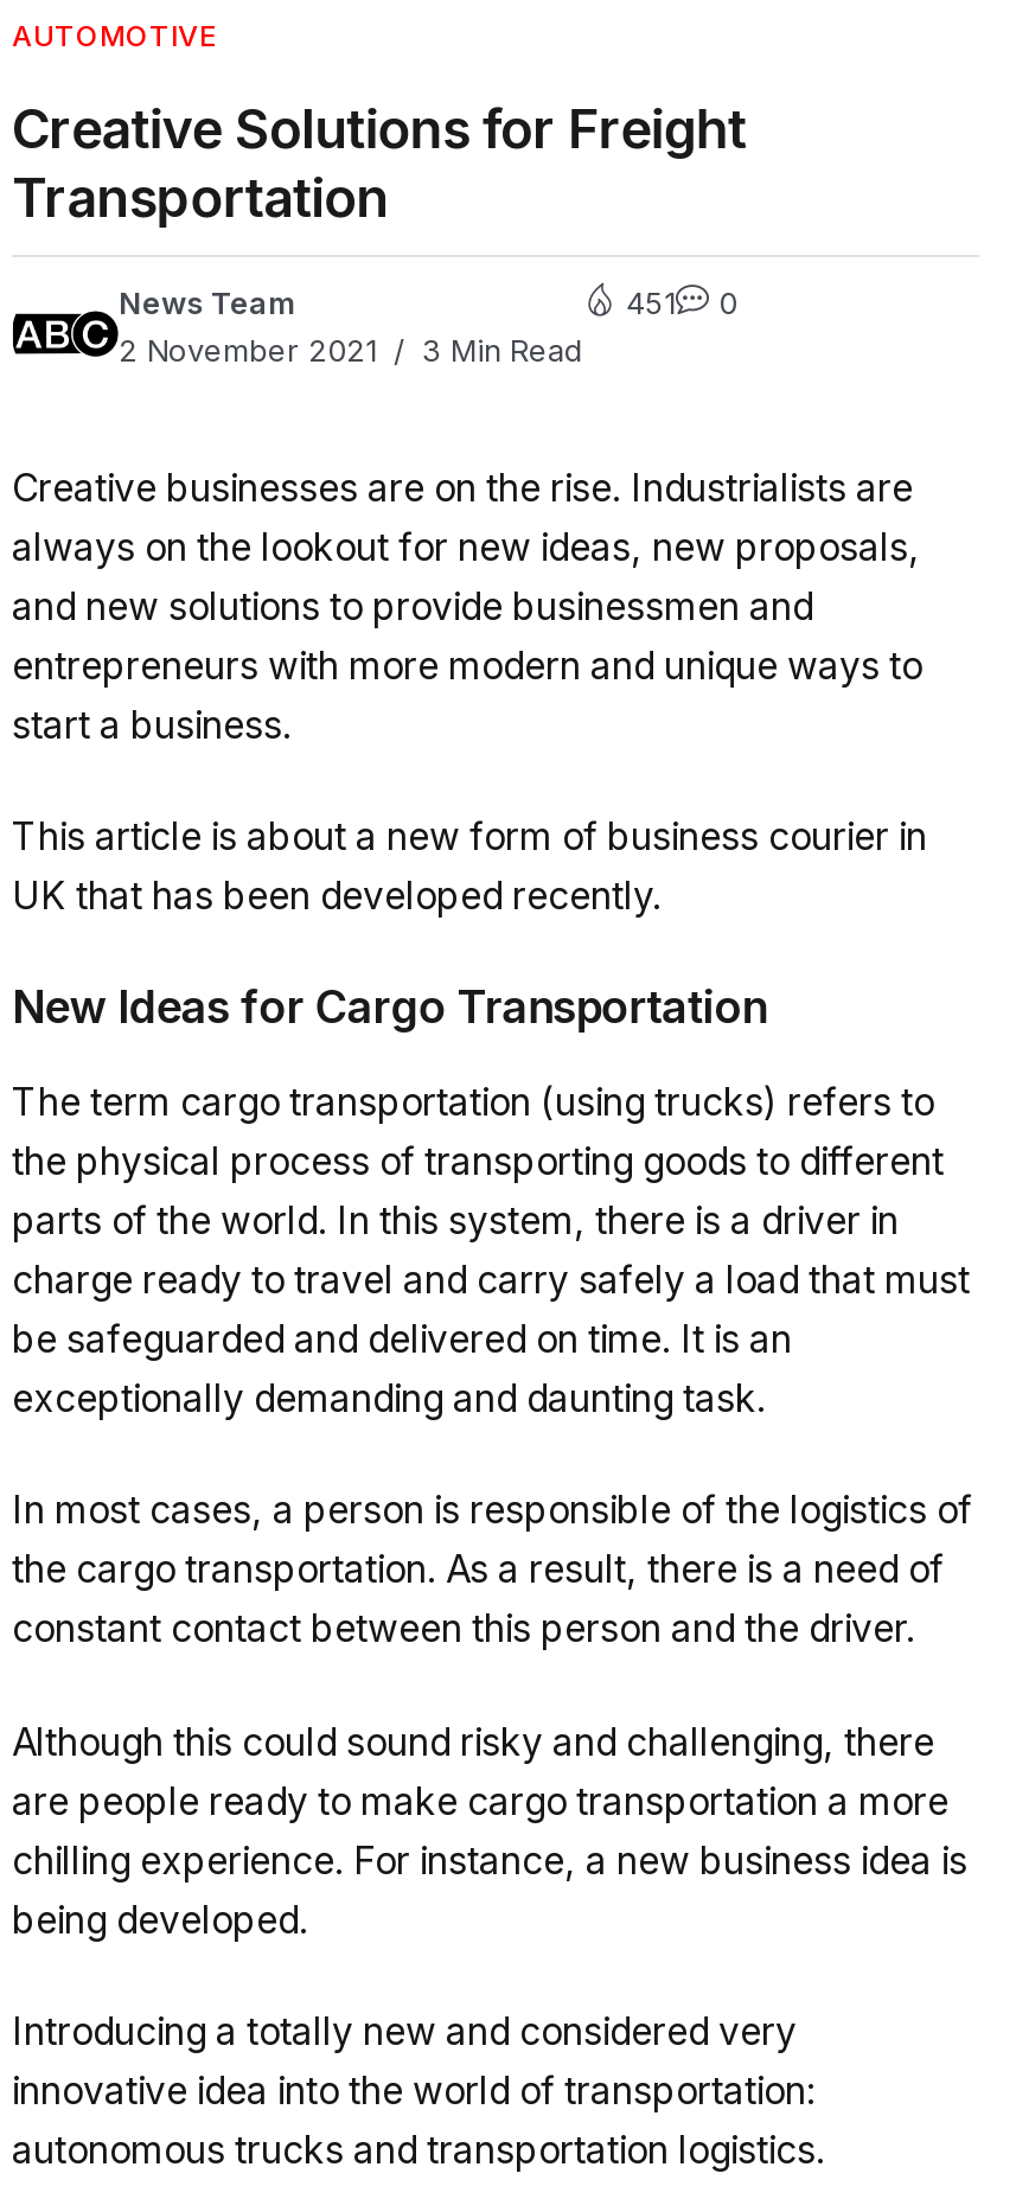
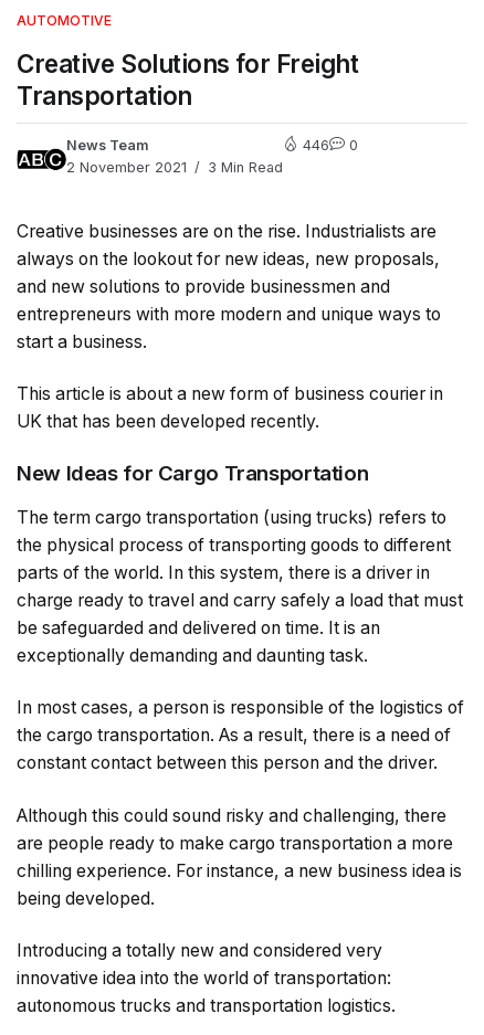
[626,286,737,321] 451 0 -> [303,137,358,154] 446 0

